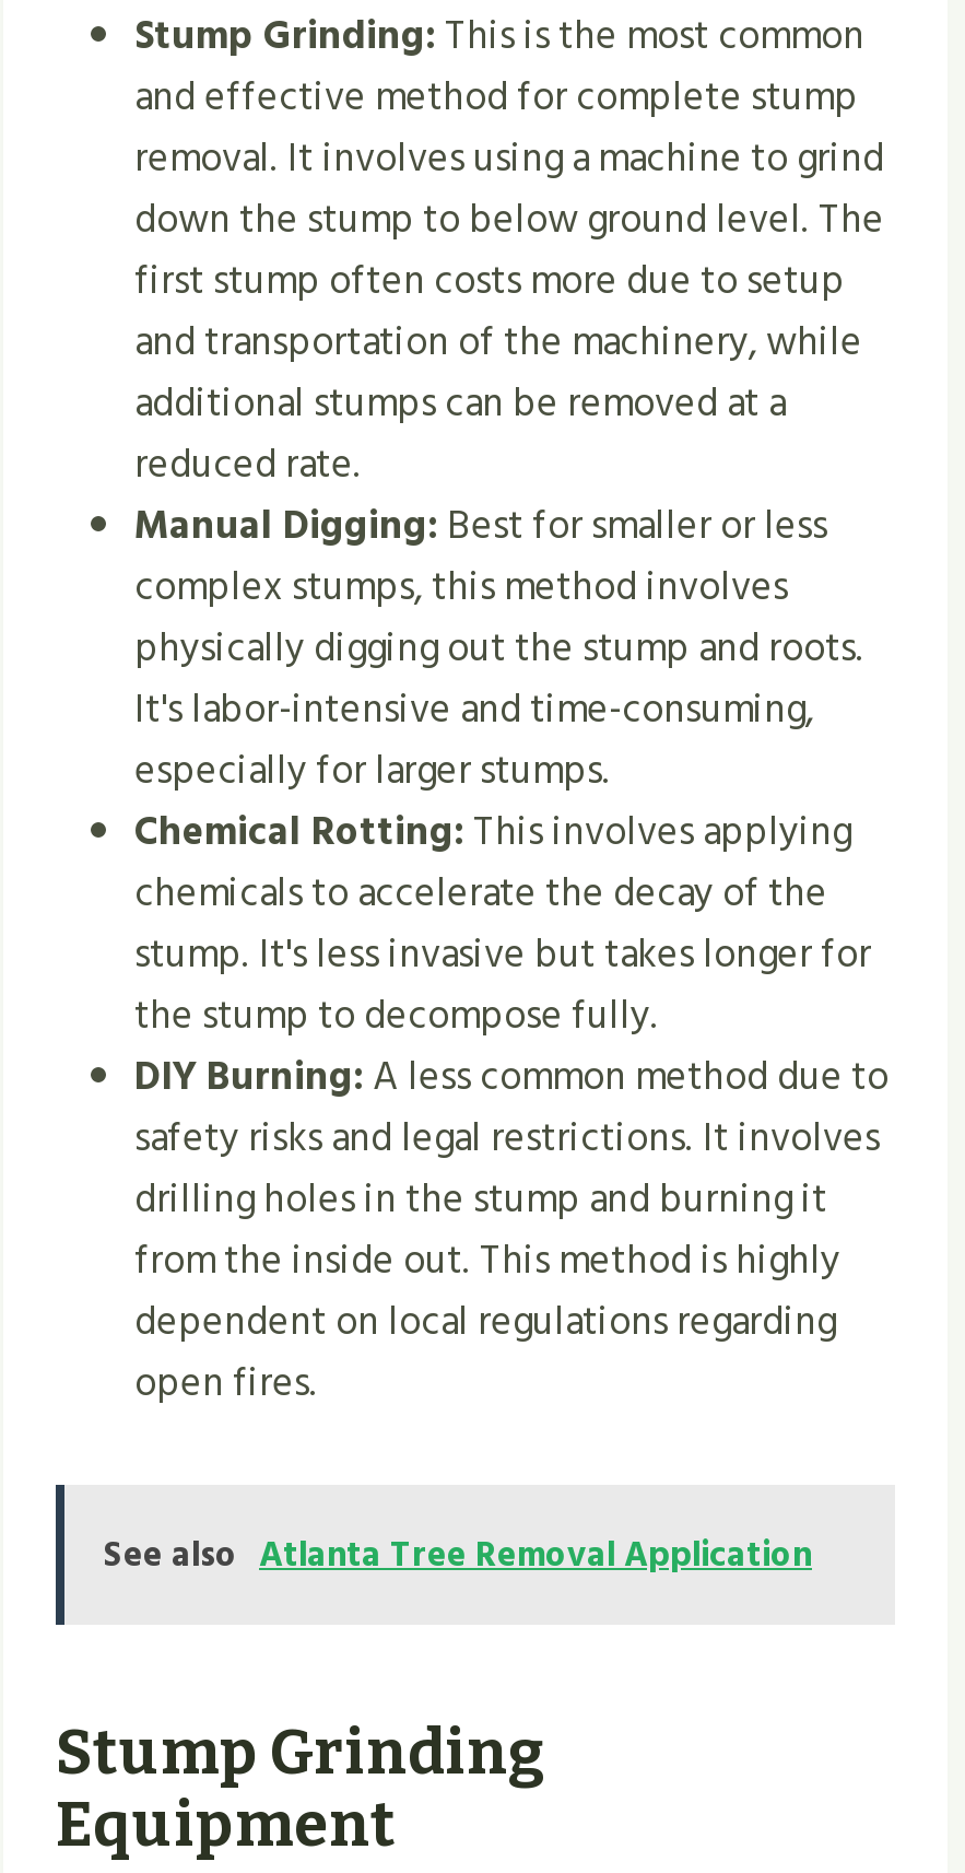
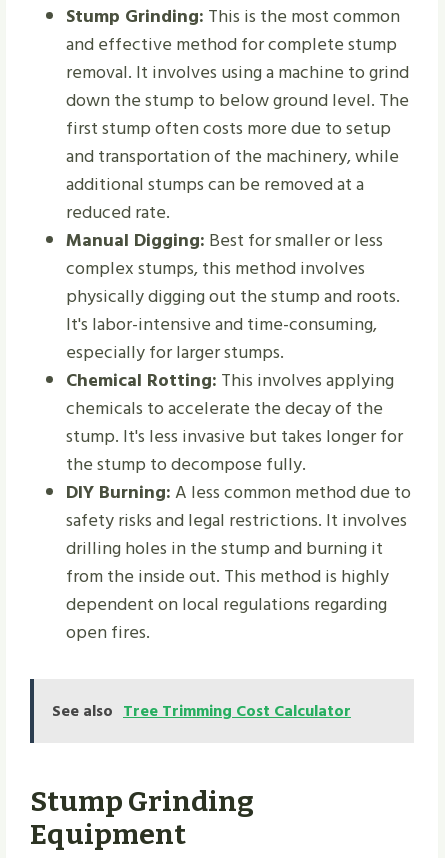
[104,1526,812,1583] See also Atlanta Tree Removal Application -> [52,698,351,724] See also Tree Trimming Cost Calculator

